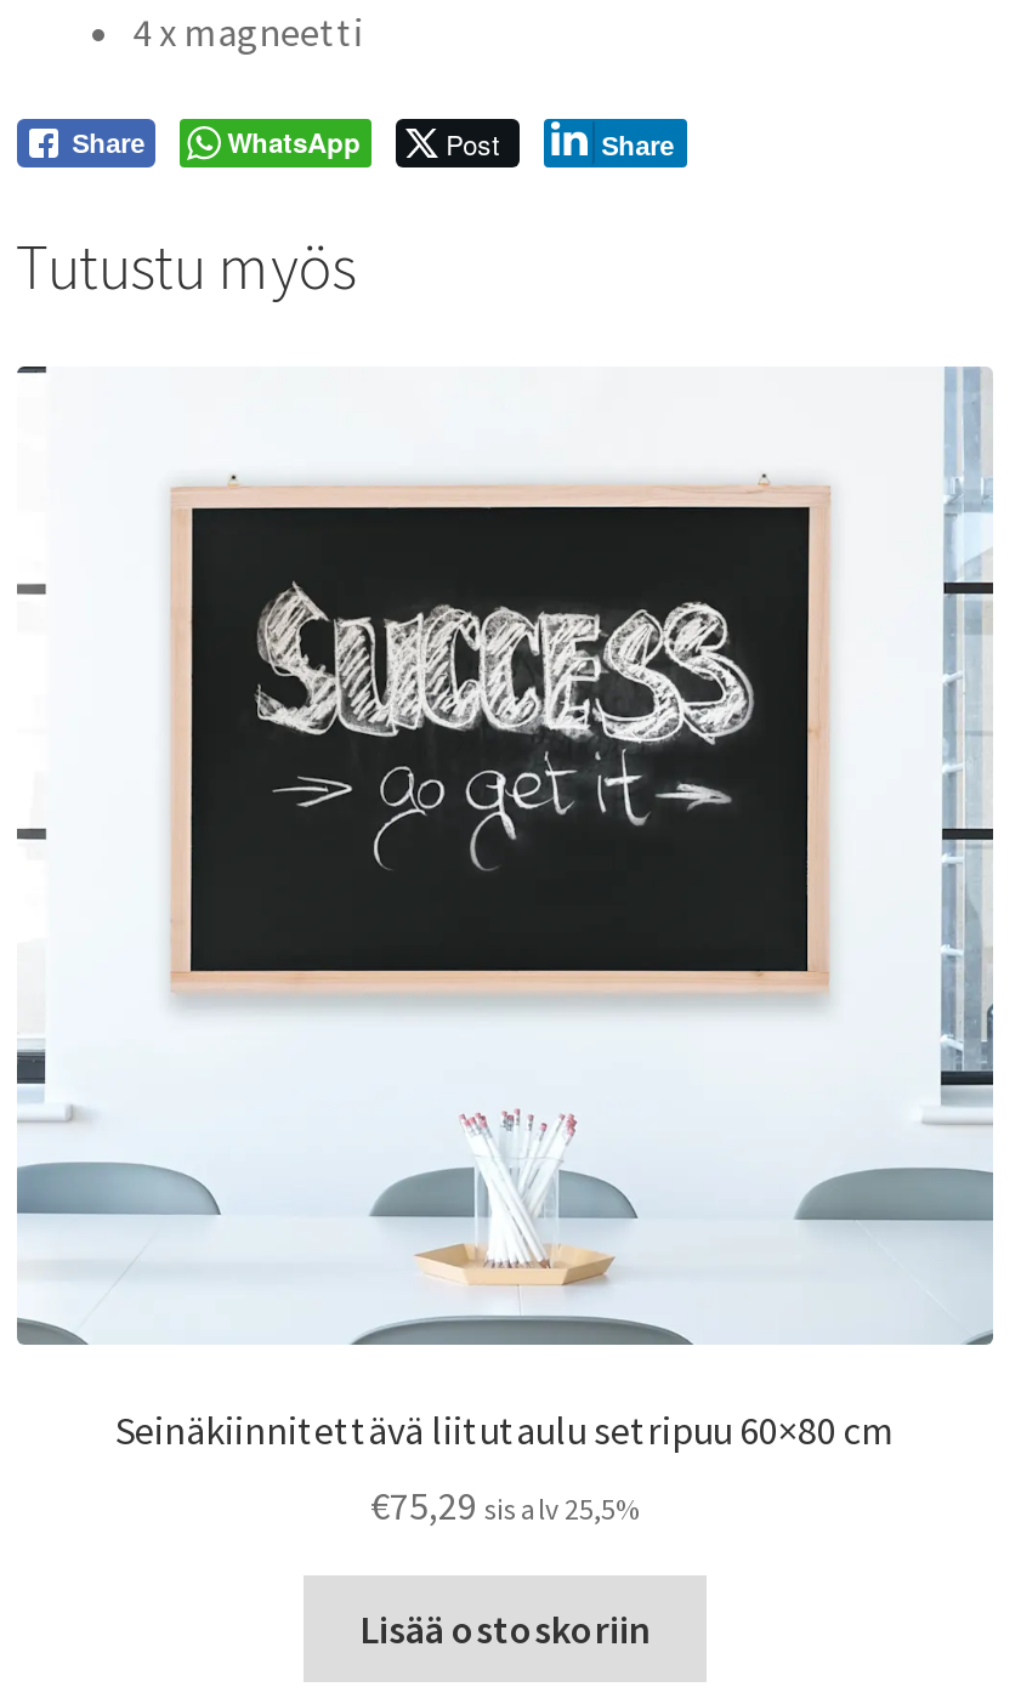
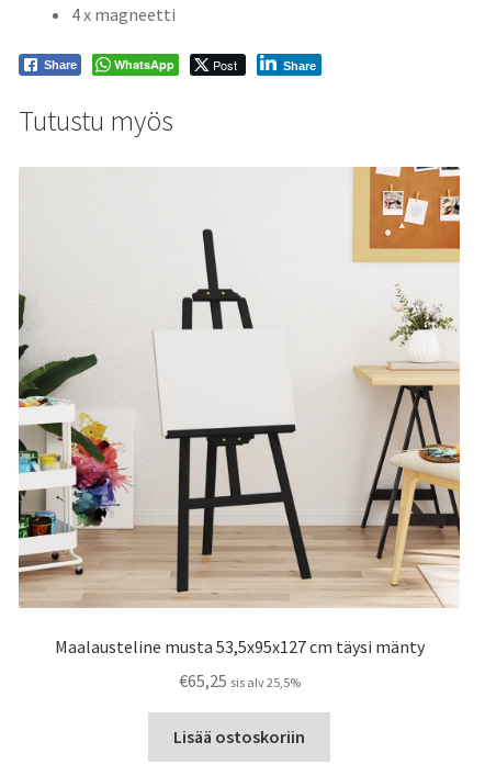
[15,364,996,1454] [image] | Seinäkiinnitettävä liitutaulu setripuu 60×80 cm -> [18,166,461,658] [image] | Maalausteline musta 53,5x95x127 cm täysi mänty
[370,1480,640,1529] €75,29 sis alv 25,5% -> [178,669,300,691] €65,25 sis alv 25,5%

